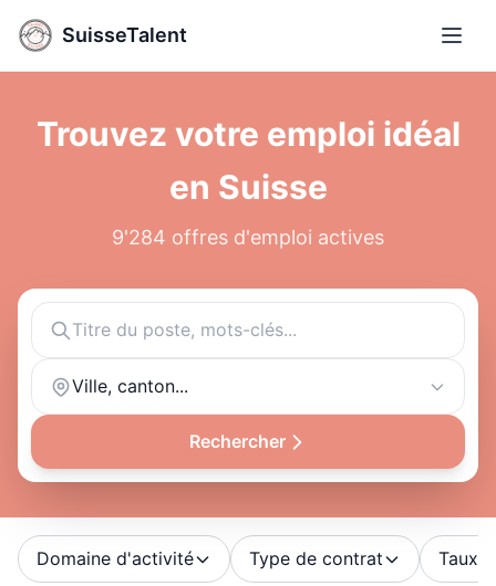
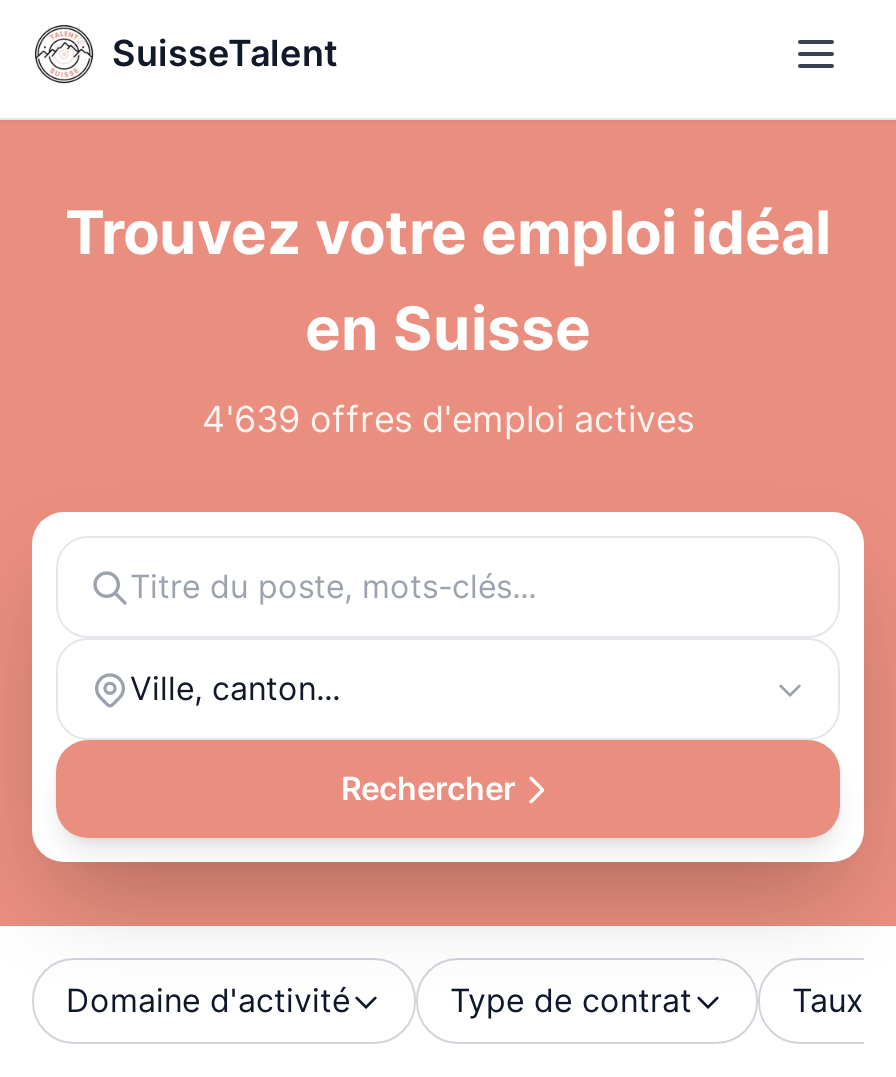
[112,226,384,249] 9'284 offres d'emploi actives -> [202,398,694,440] 4'639 offres d'emploi actives

